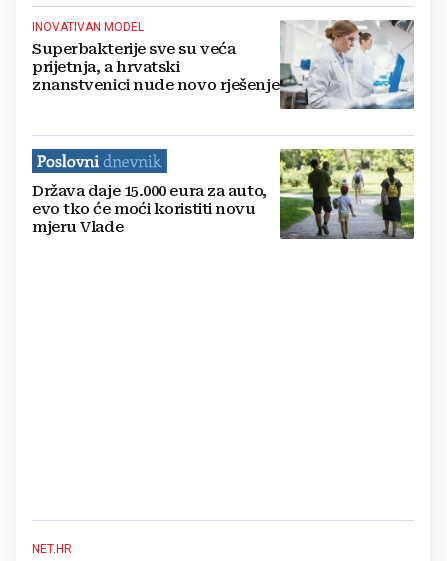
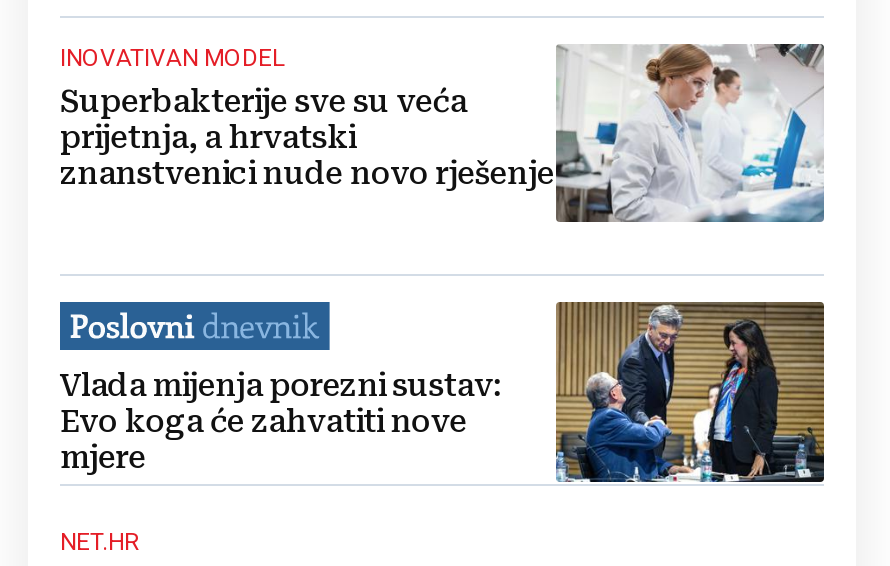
[32,148,415,240] [image] | Država daje 15.000 eura za auto, | evo tko će moći koristiti novu | mjeru Vlade -> [60,300,826,484] [image] | Vlada mijenja porezni sustav: | Evo koga će zahvatiti nove | mjere

